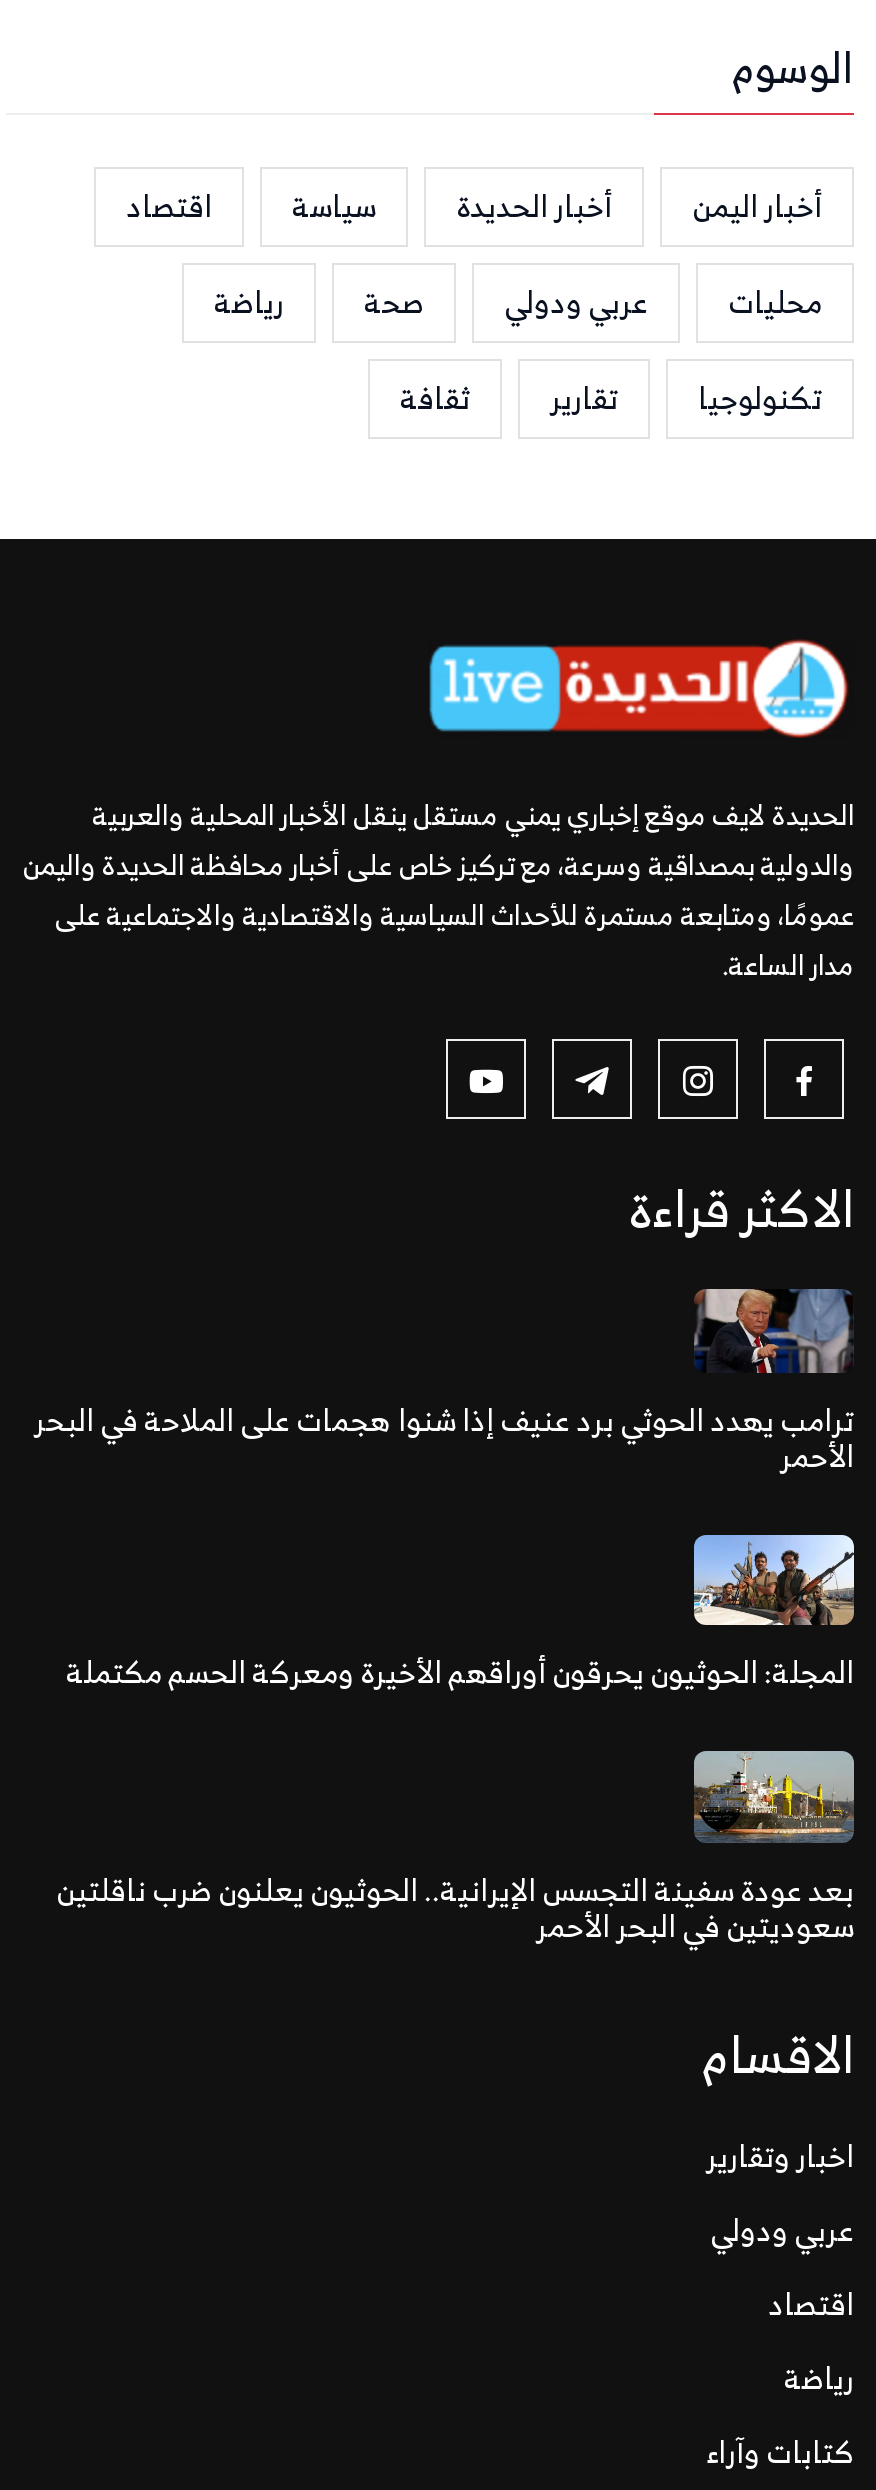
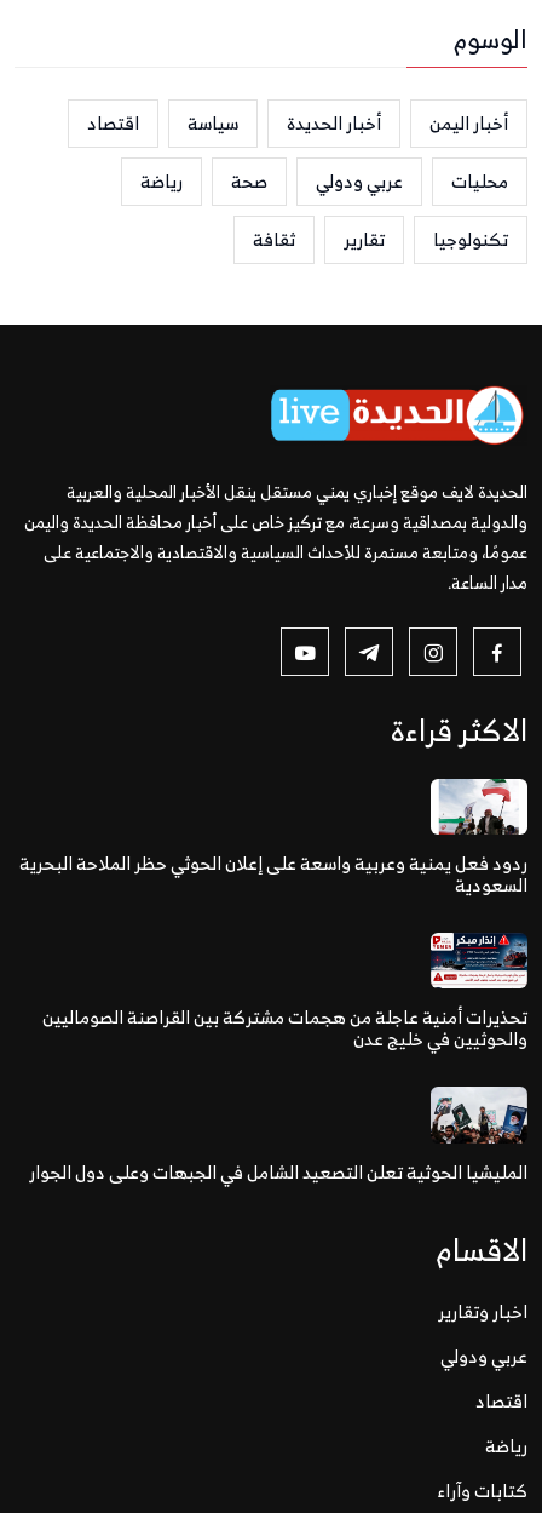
[34,1289,854,1483] [image] | ترامب يهدد الحوثي برد عنيف إذا شنوا هجمات على الملاحة في البحر | الأحمر -> [19,778,529,901] [image] | ردود فعل يمنية وعربية واسعة على إعلان الحوثي حظر الملاحة البحرية | السعودية
[66,1533,856,1699] [image] | المجلة: الحوثيون يحرقون أوراقهم الأخيرة ومعركة الحسم مكتملة -> [42,932,529,1056] [image] | تحذيرات أمنية عاجلة من هجمات مشتركة بين القراصنة الصوماليين | والحوثيين في خليج عدن
[56,1761,856,1953] [image] | بعد عودة سفينة التجسس الإيرانية.. الحوثيون يعلنون ضرب ناقلتين | سعوديتين في البحر الأحمر -> [29,1065,527,1188] [image] | المليشيا الحوثية تعلن التصعيد الشامل في الجبهات وعلى دول الجوار

